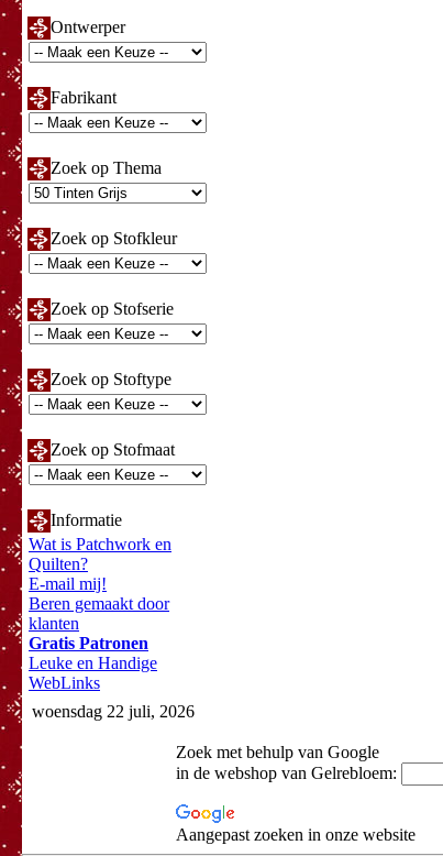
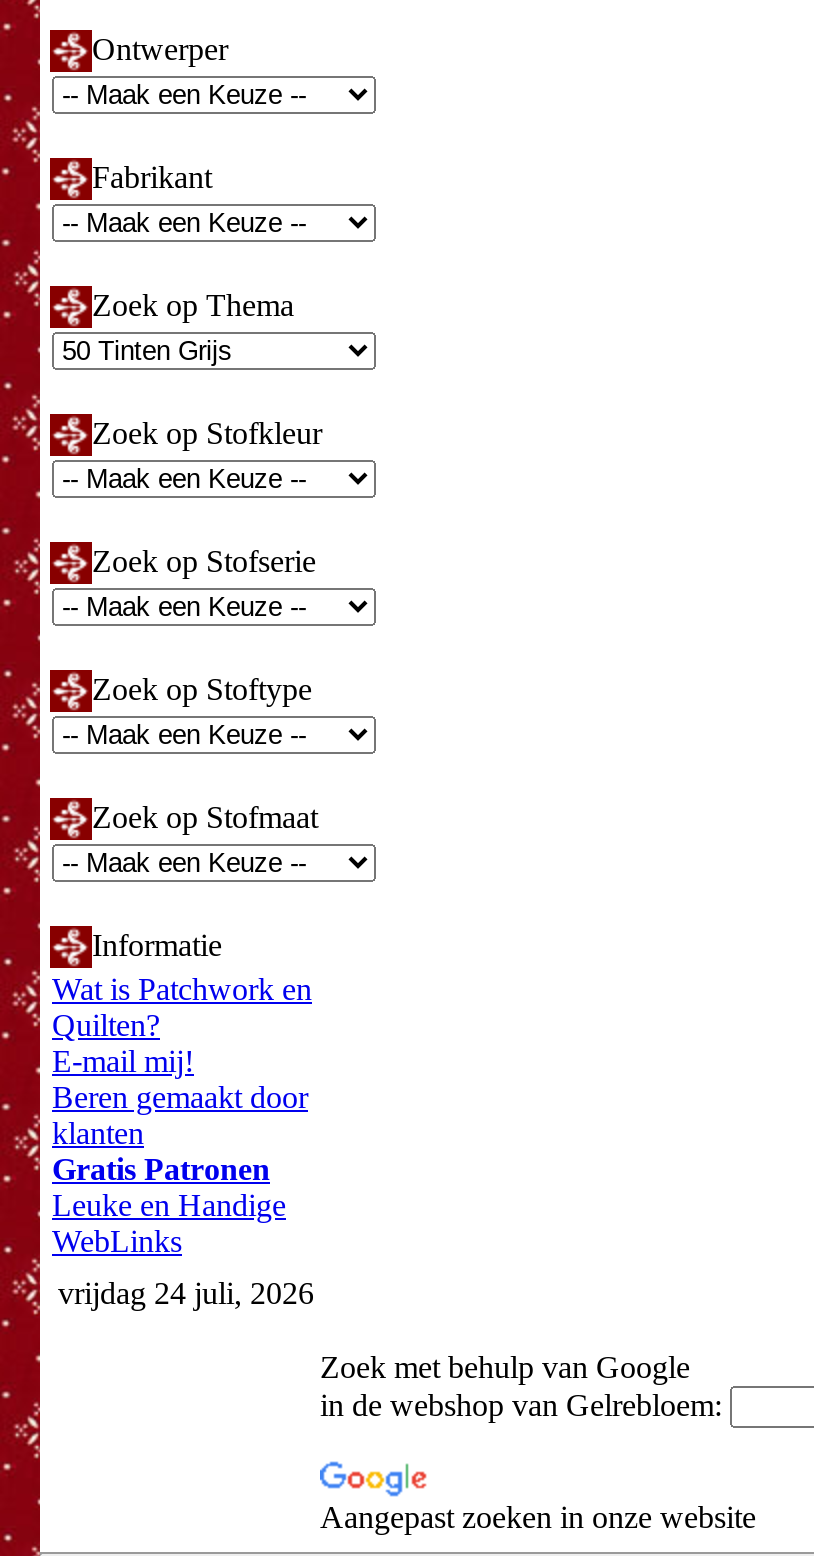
[23,702,203,721] woensdag 22 juli, 2026 -> [42,1276,330,1310] vrijdag 24 juli, 2026

